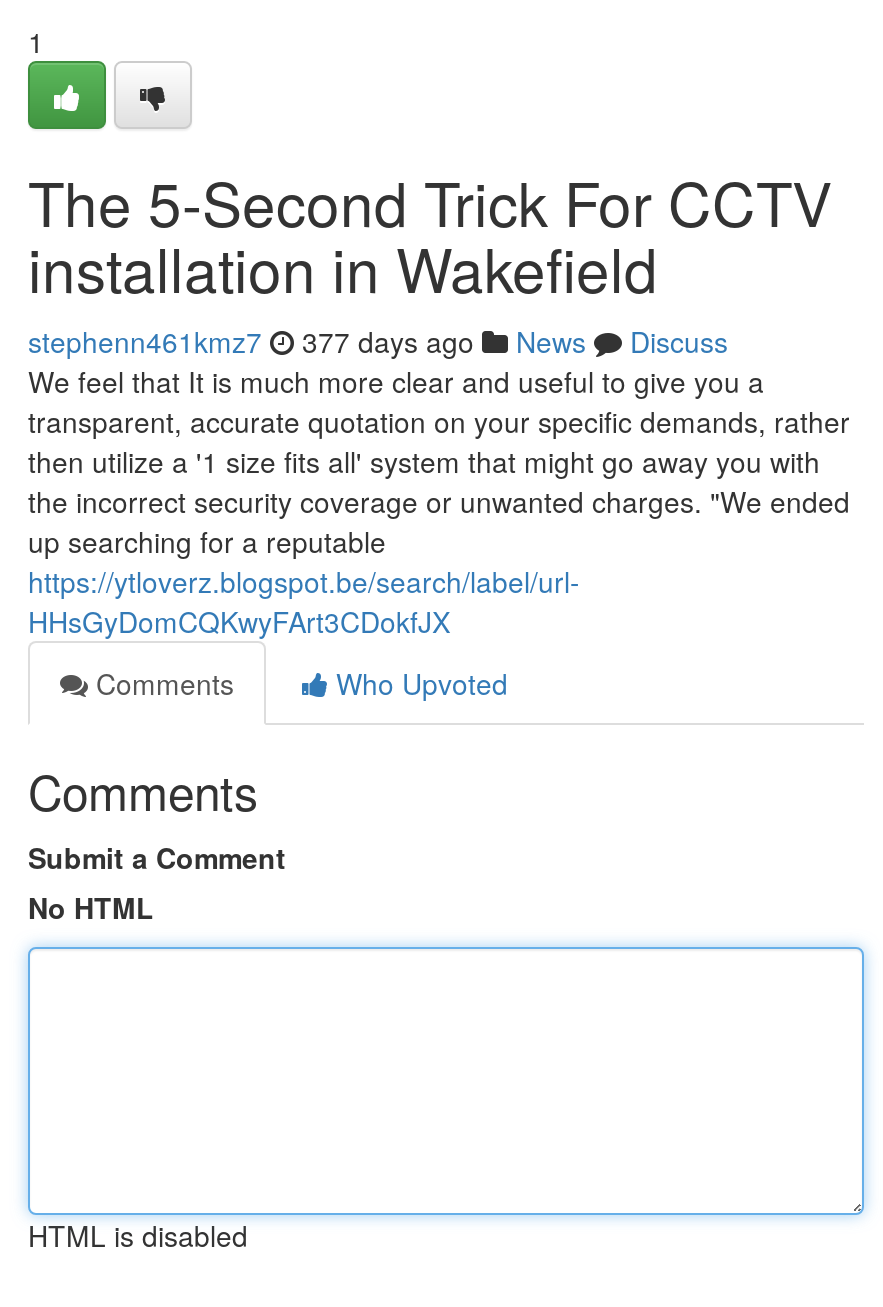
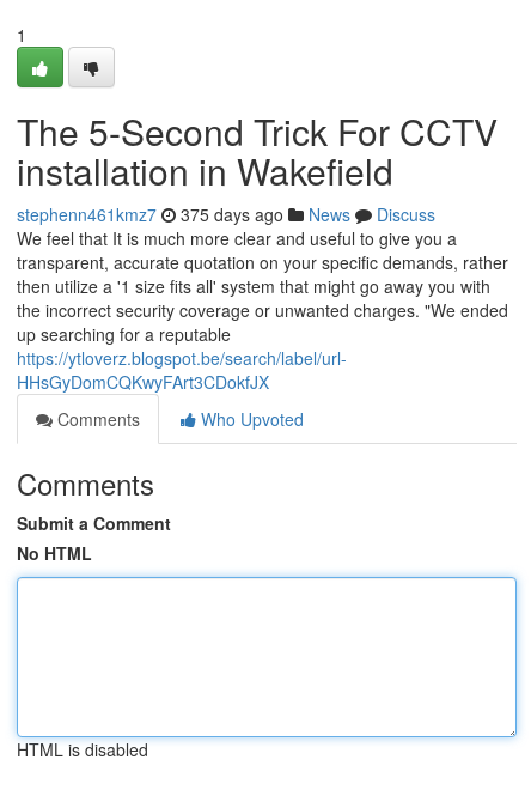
[28,321,728,361] stephenn461kmz7 377 days ago News Discuss -> [17,202,435,226] stephenn461kmz7 375 days ago News Discuss

